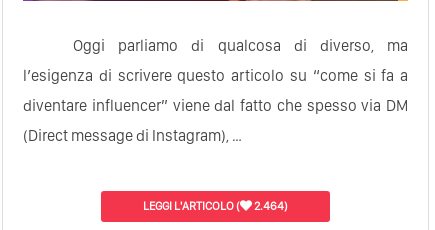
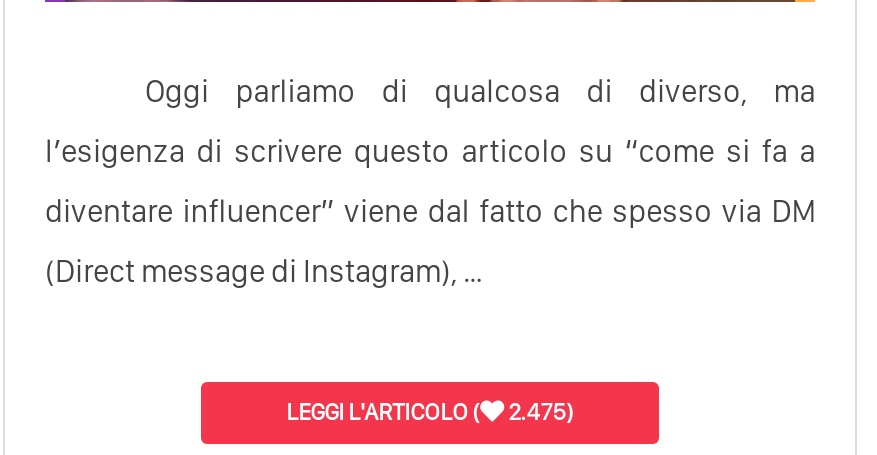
[143,199,288,213] LEGGI L'ARTICOLO ( 2.464) -> [286,398,574,426] LEGGI L'ARTICOLO ( 2.475)

